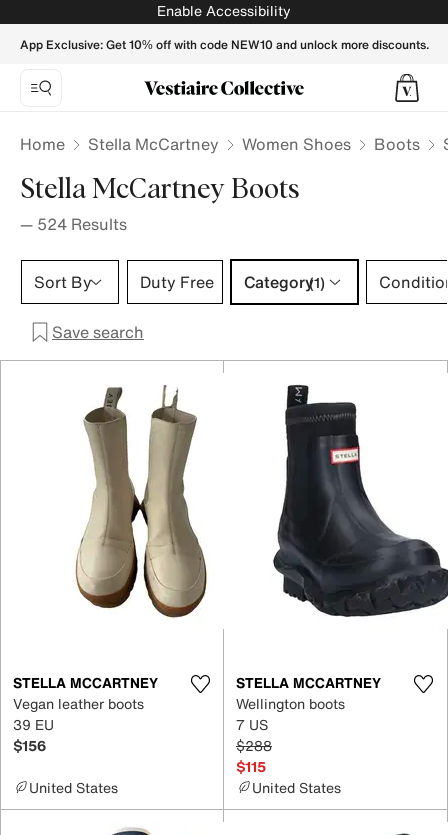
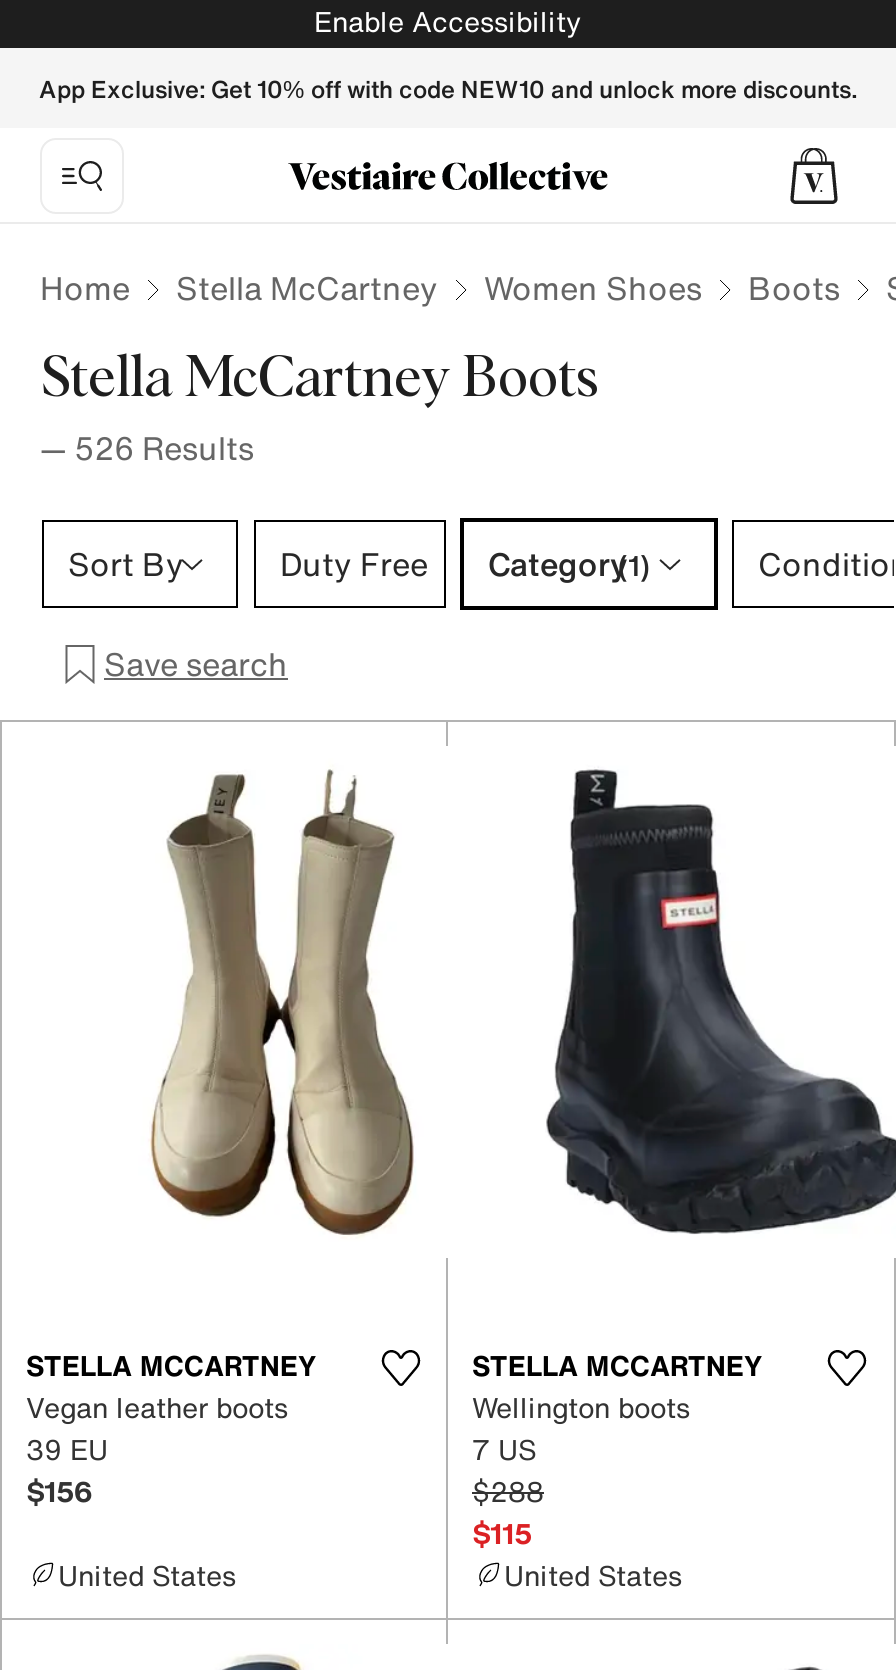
[20,212,127,236] — 524 Results -> [40,424,254,472] — 526 Results

